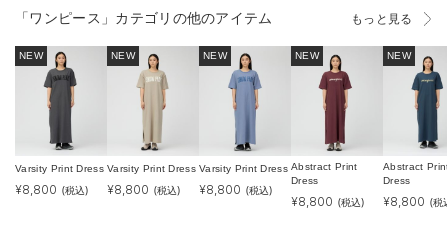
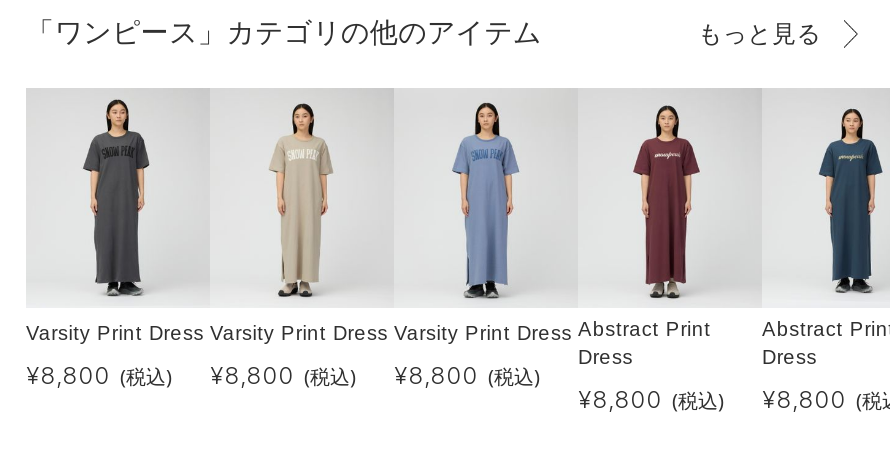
[19,50,43,61] NEW -> none
[111,50,135,61] NEW -> none
[203,50,227,61] NEW -> none
[295,50,319,61] NEW -> none
[387,50,411,61] NEW -> none

